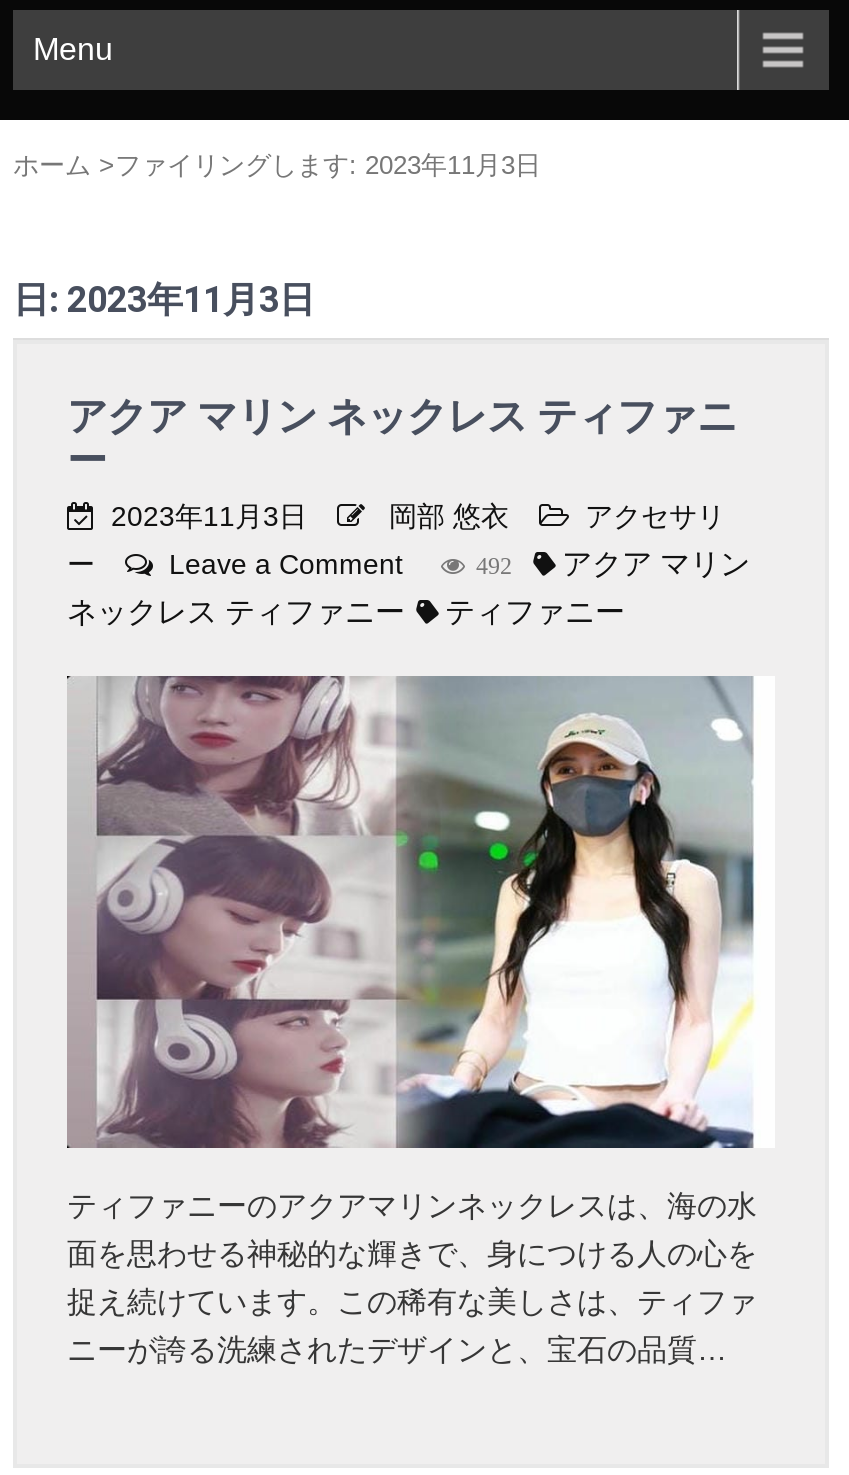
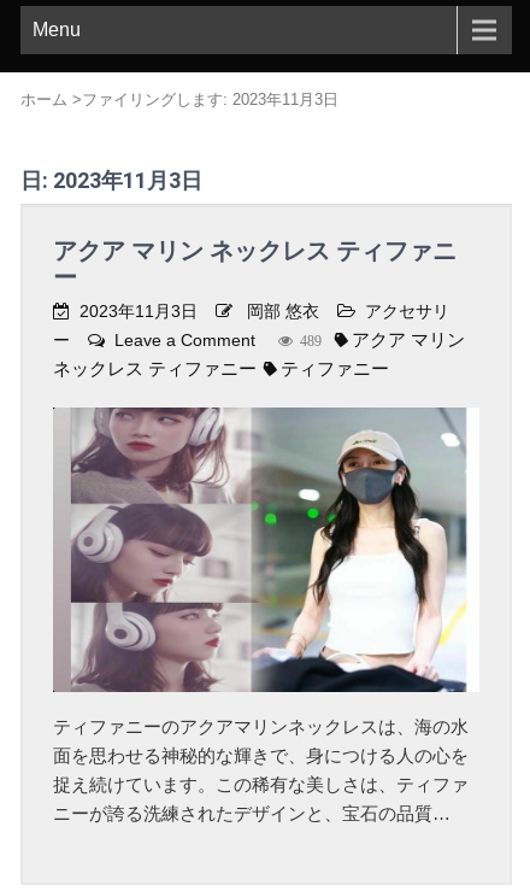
[470,554,512,578] 492 -> [296,334,321,348] 489

